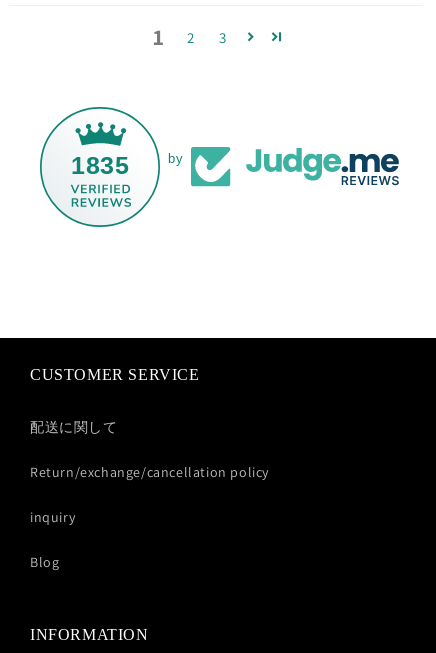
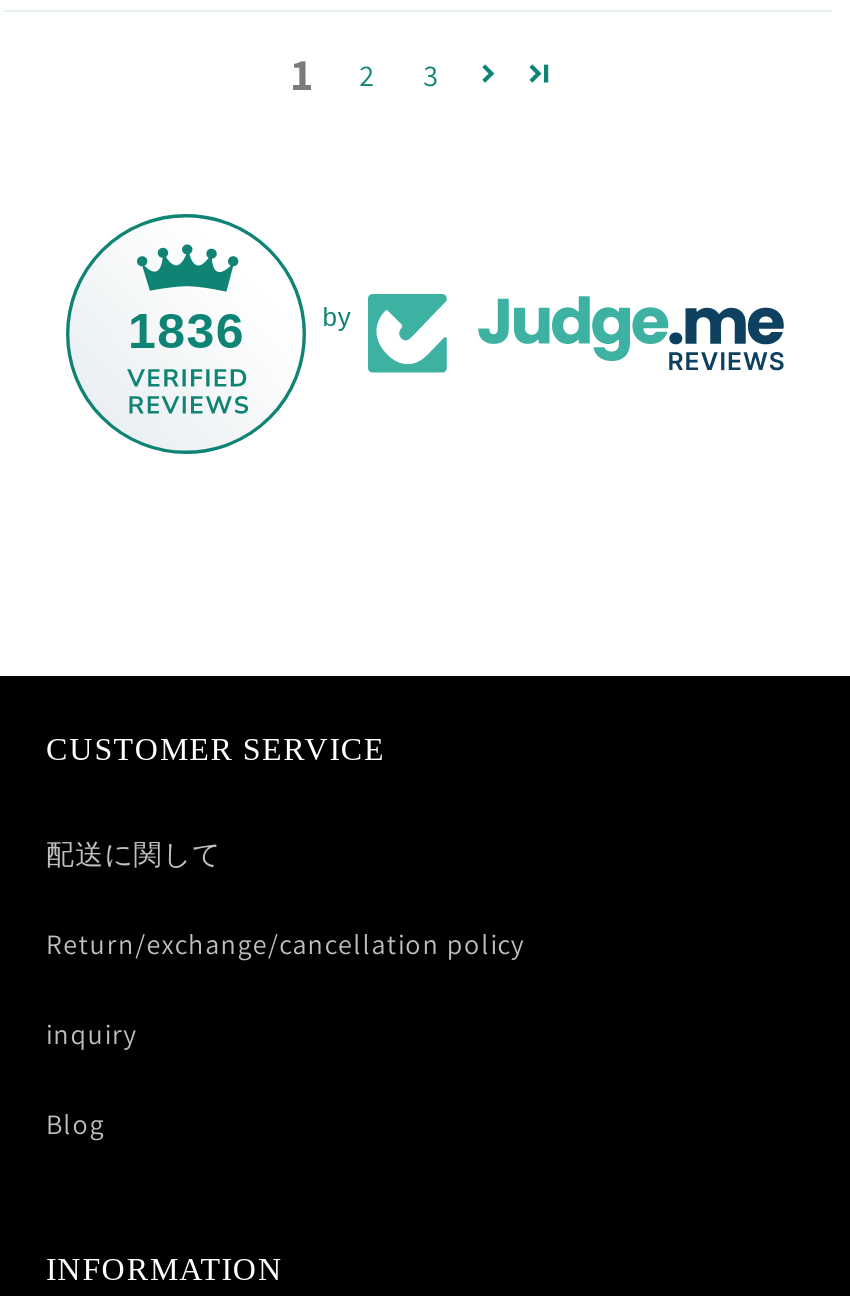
[71,151,129,179] 1835 -> [128,302,245,358] 1836

